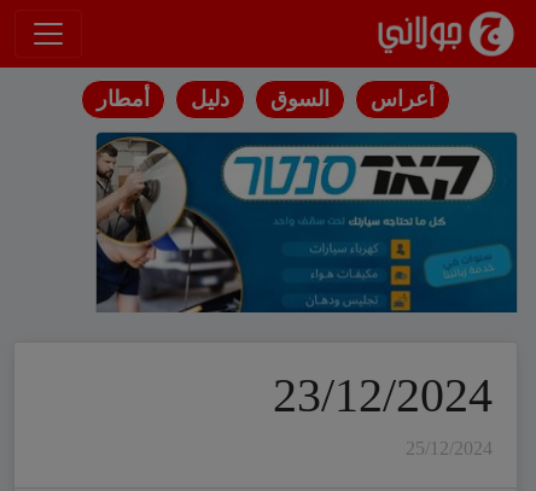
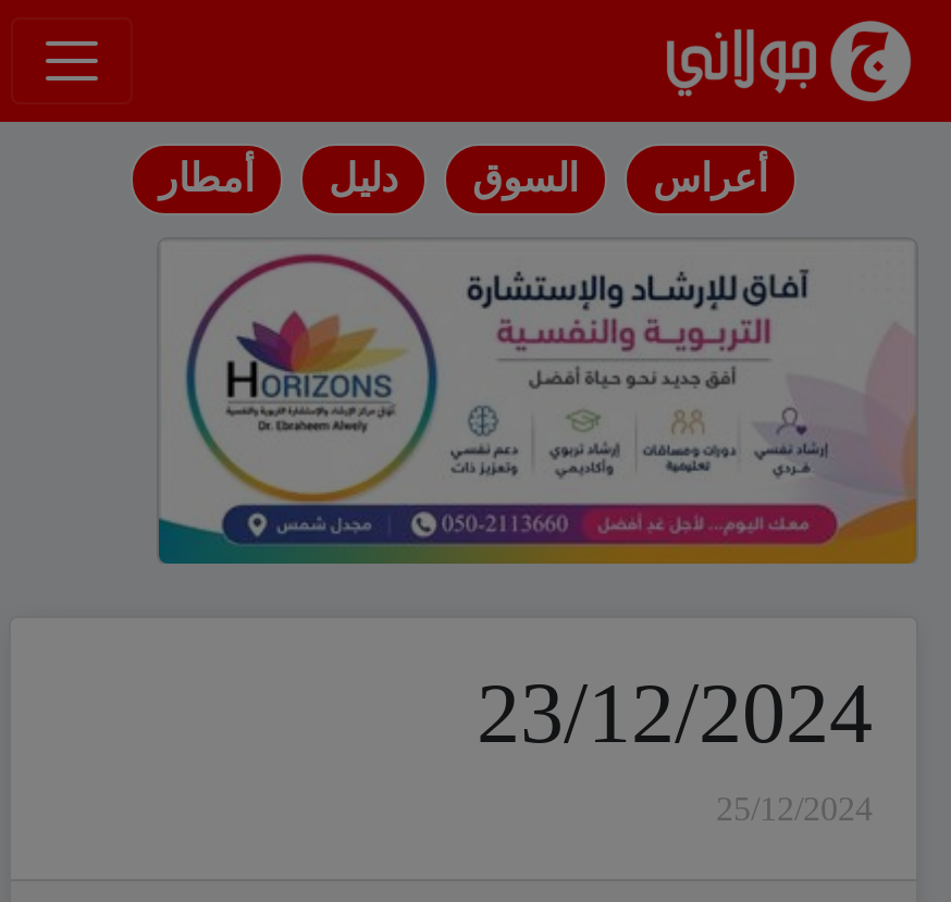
[95,131,518,314] [image] -> [157,239,918,566] [image]

